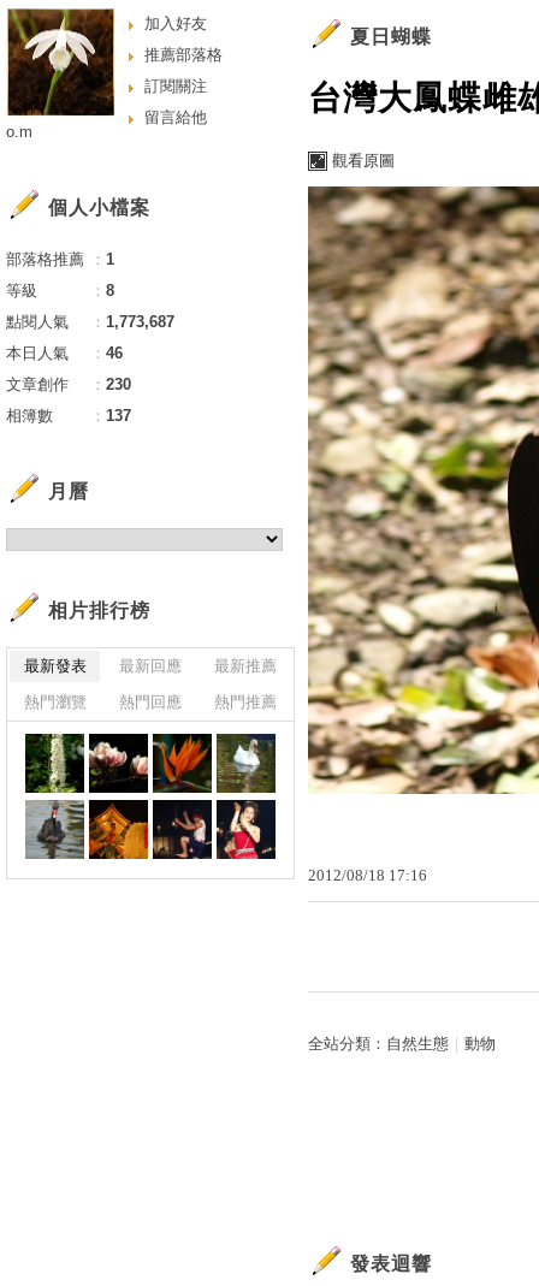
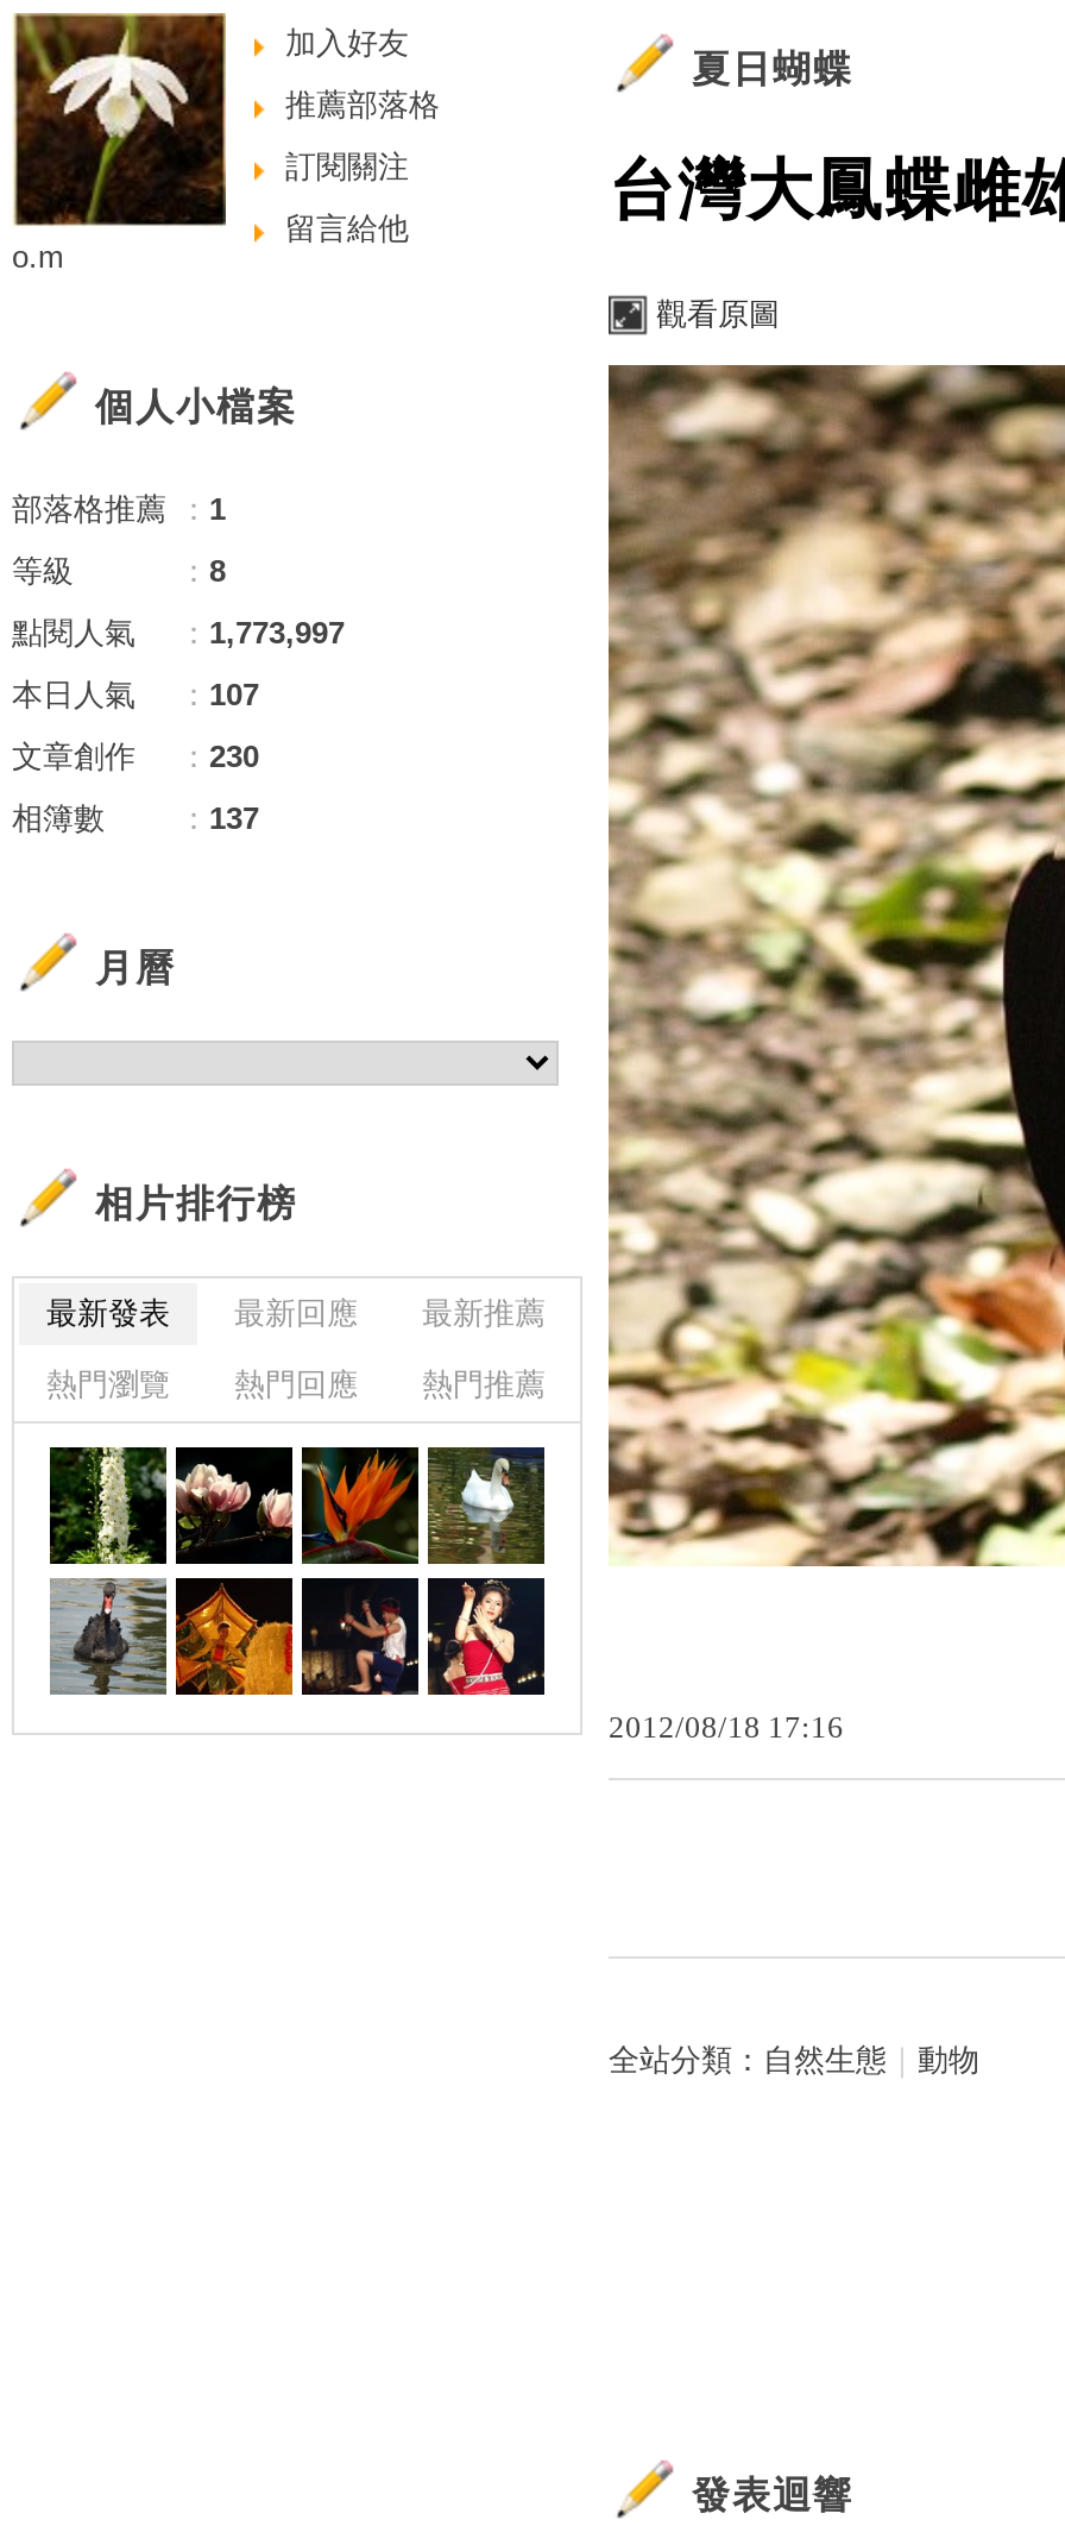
[6,313,174,331] 點閱人氣 ：1,773,687 -> [12,615,345,651] 點閱人氣 ：1,773,997
[6,344,123,362] 本日人氣 ：46 -> [12,677,259,712] 本日人氣 ：107

